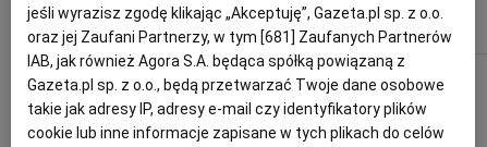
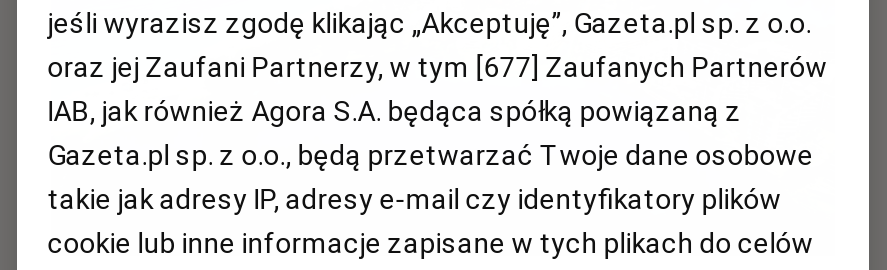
[27,28,452,46] oraz jej Zaufani Partnerzy, w tym [681] Zaufanych Partnerów -> [47,52,827,84] oraz jej Zaufani Partnerzy, w tym [677] Zaufanych Partnerów

